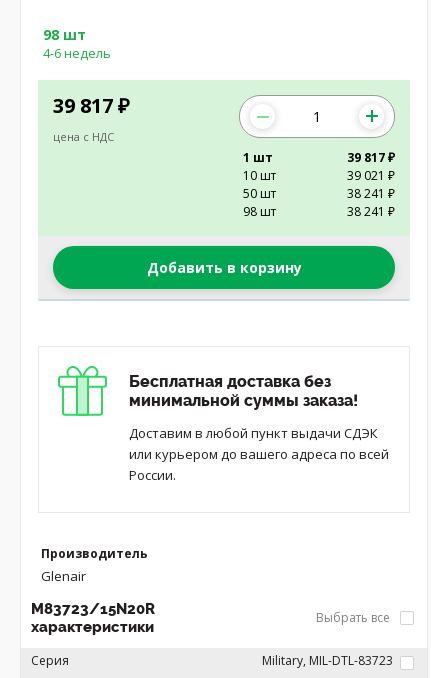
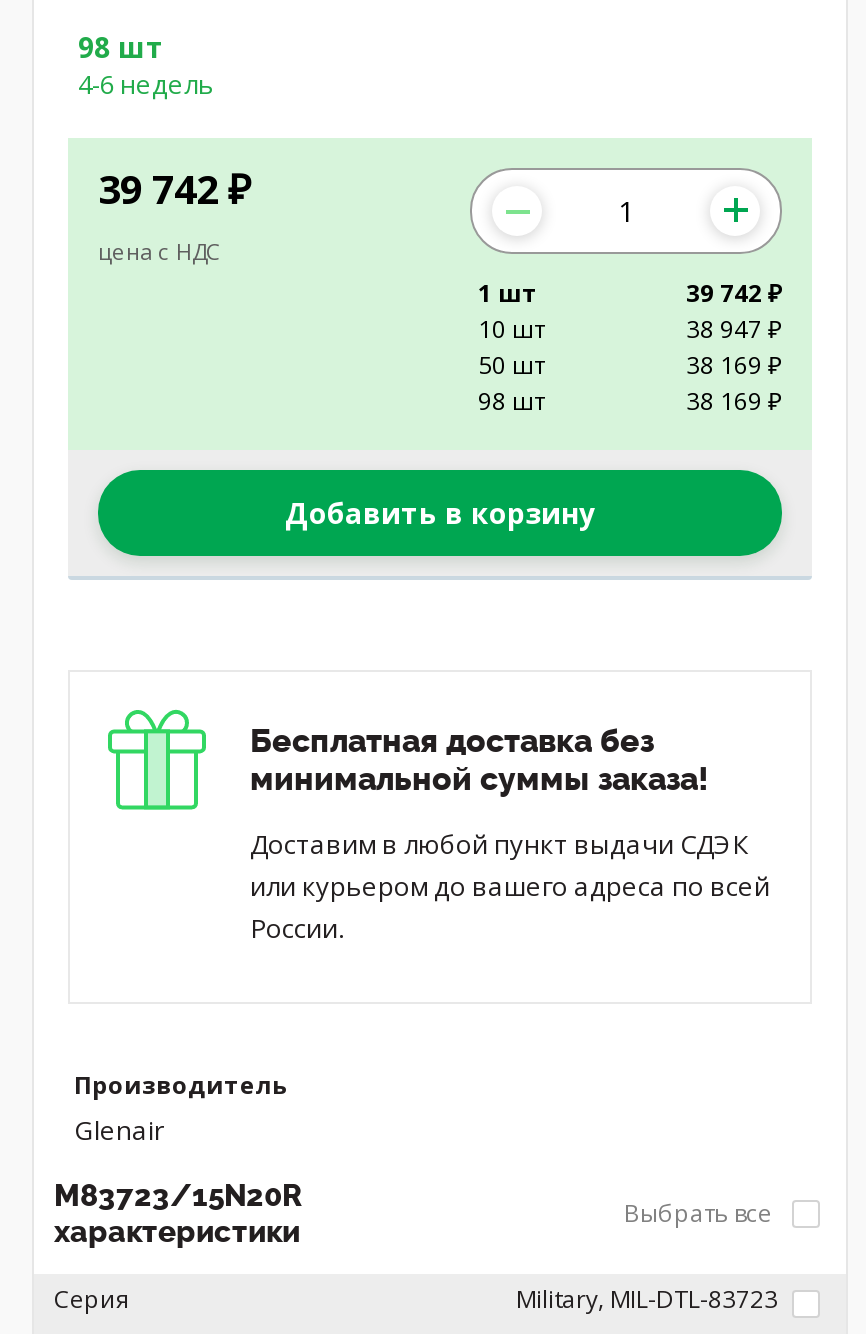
[53,92,130,119] 39 817 ₽ -> [98,162,252,216] 39 742 ₽
[347,149,395,166] 39 817 ₽ -> [686,276,782,310] 39 742 ₽
[347,167,395,184] 39 021 ₽ -> [686,312,782,346] 38 947 ₽
[347,185,395,202] 38 241 ₽ -> [686,348,782,382] 38 169 ₽
[347,203,395,220] 38 241 ₽ -> [686,384,782,418] 38 169 ₽

